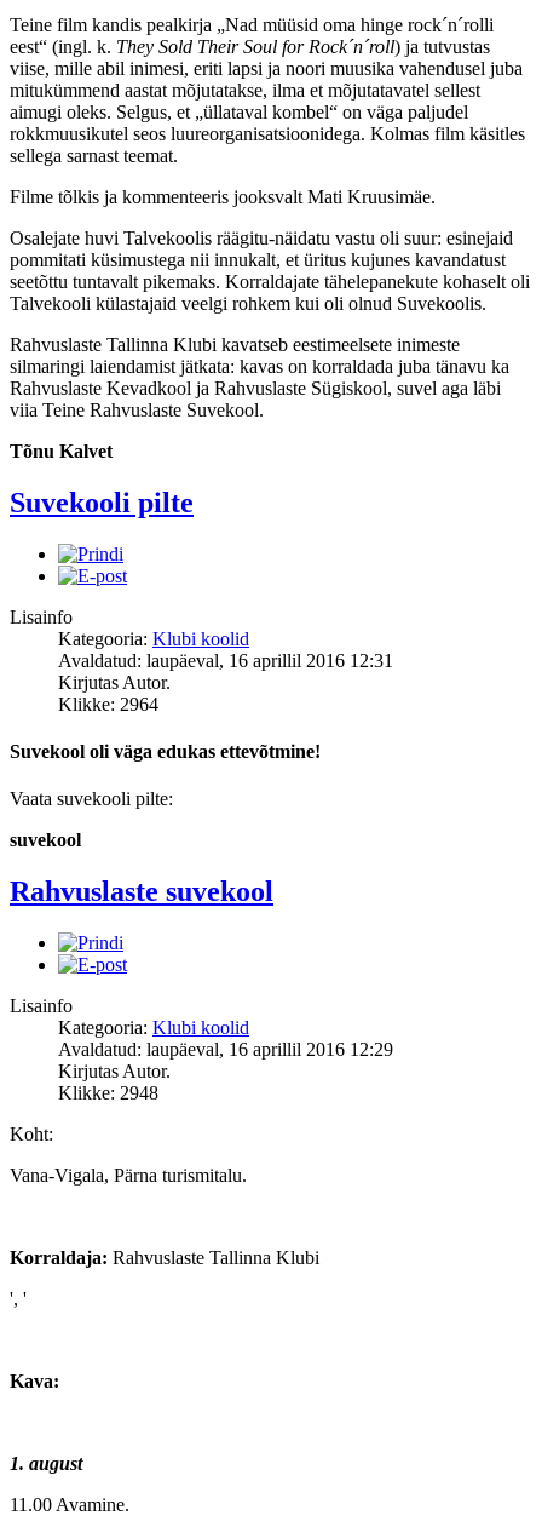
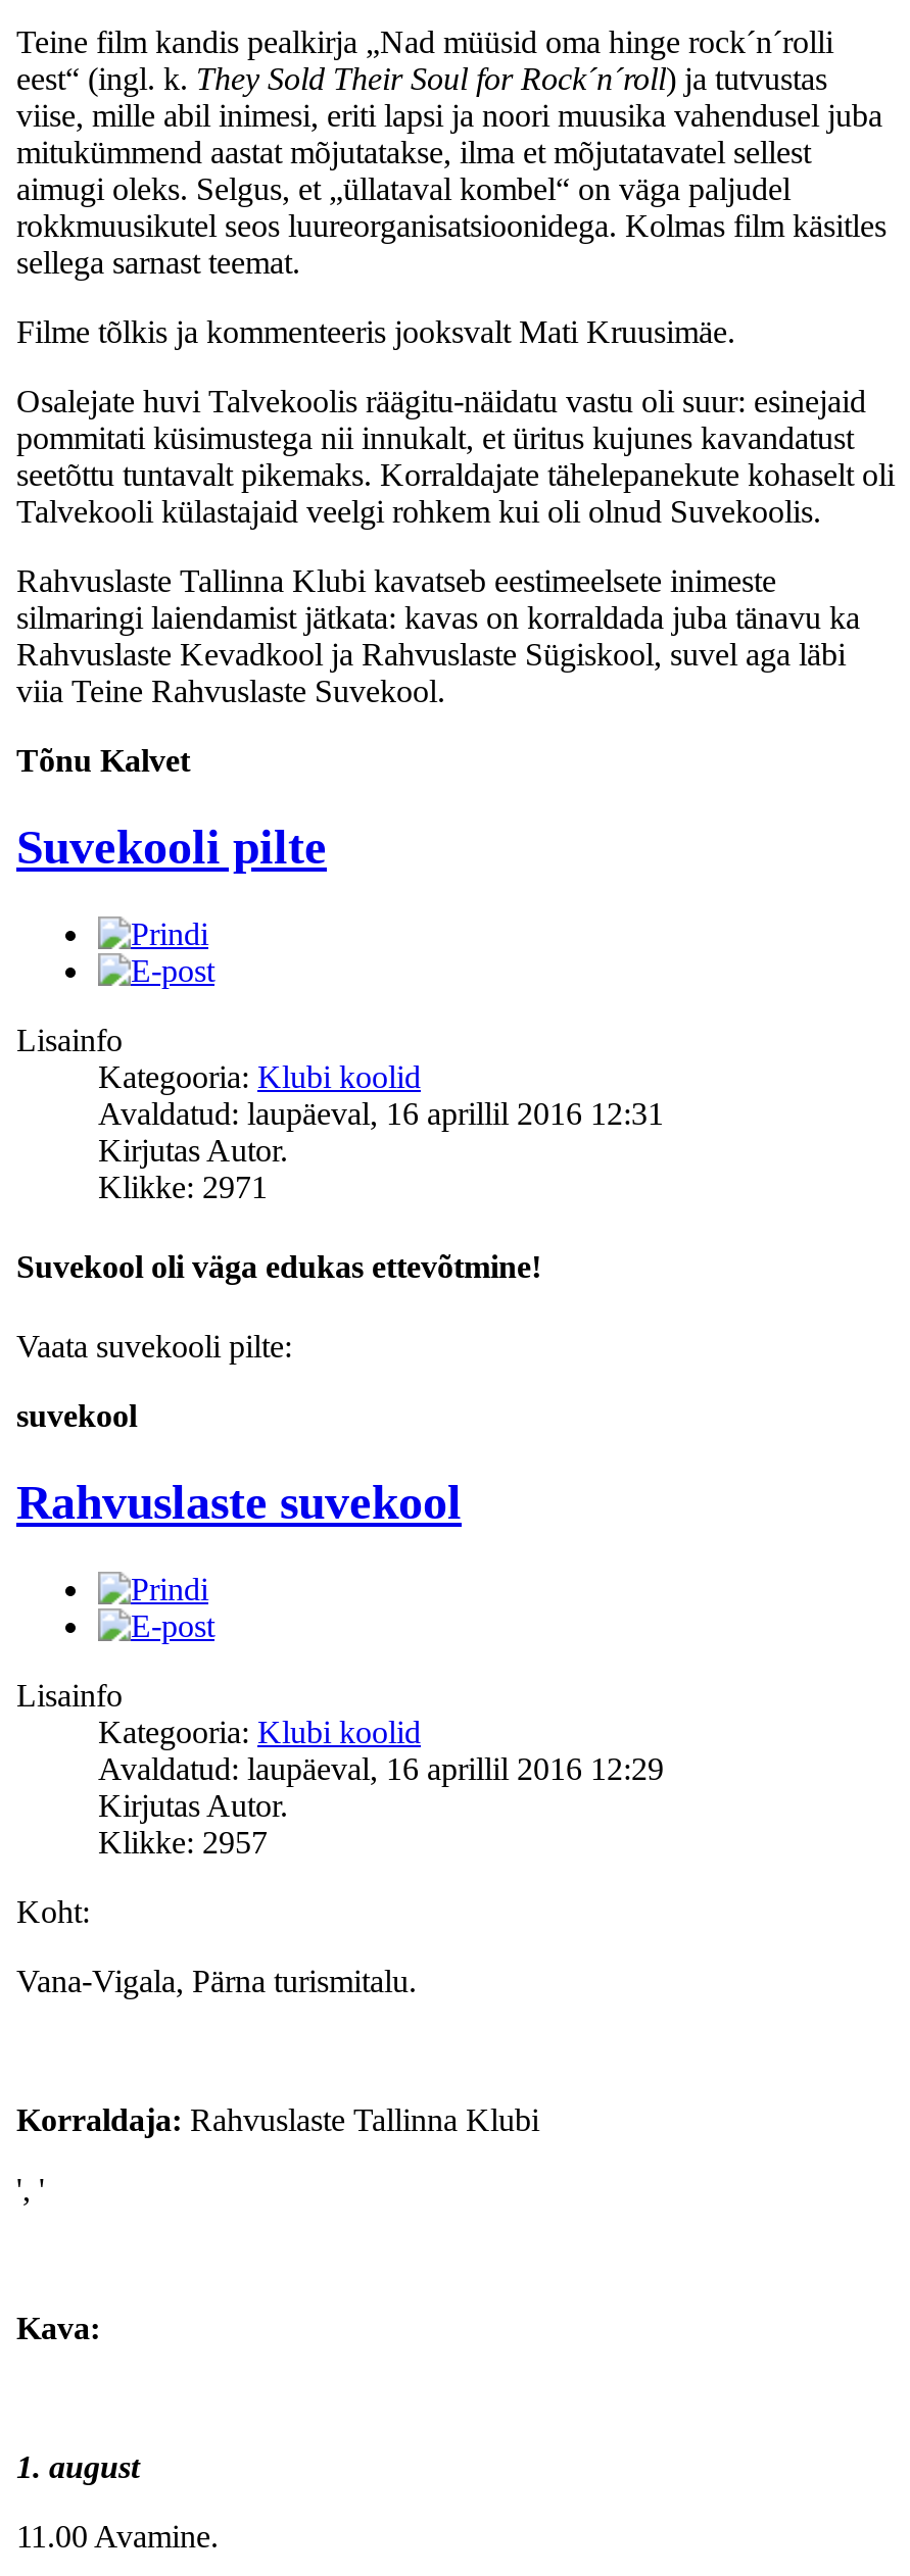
[58,694,158,714] Klikke: 2964 -> [98,1169,268,1204] Klikke: 2971
[58,1083,158,1103] Klikke: 2948 -> [98,1825,268,1860] Klikke: 2957

